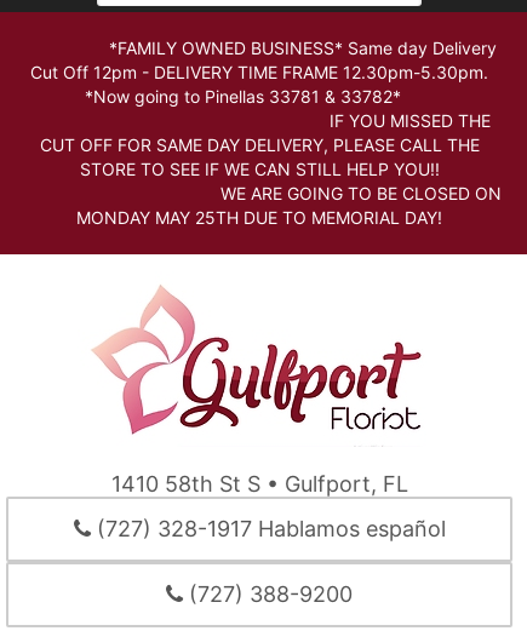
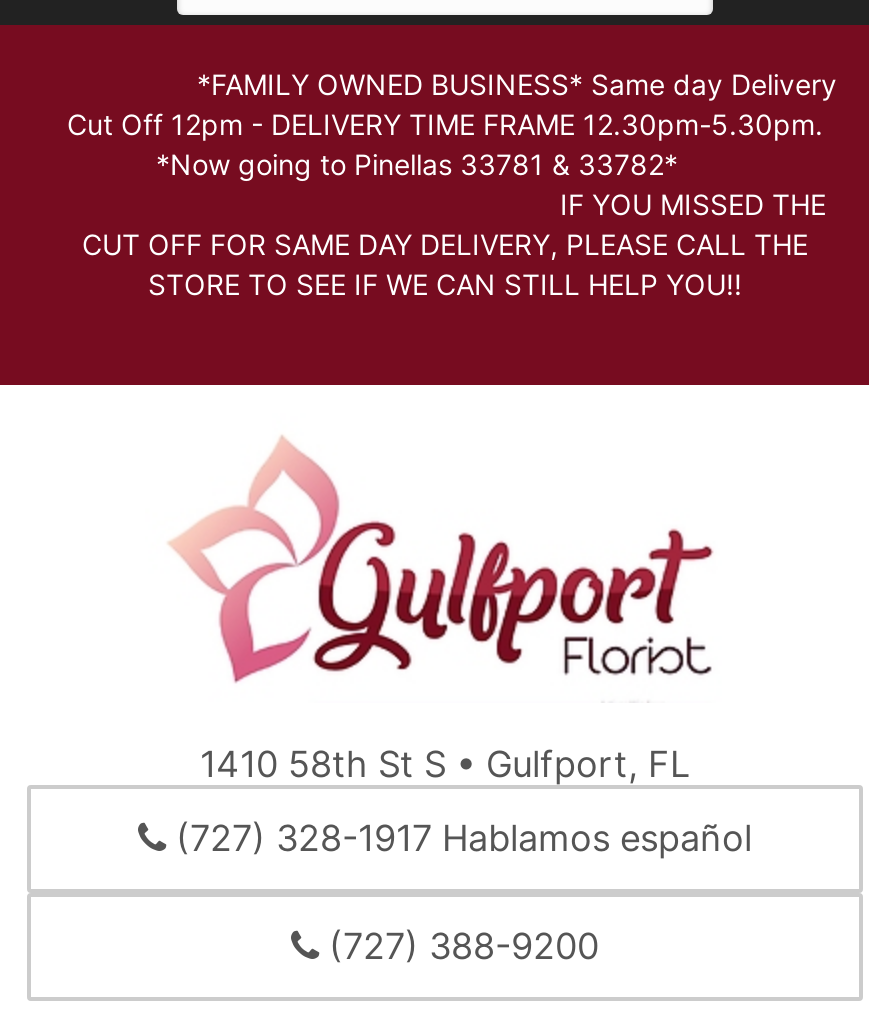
[17,183,502,228] WE ARE GOING TO BE CLOSED ON | MONDAY MAY 25TH DUE TO MEMORIAL DAY! -> none

